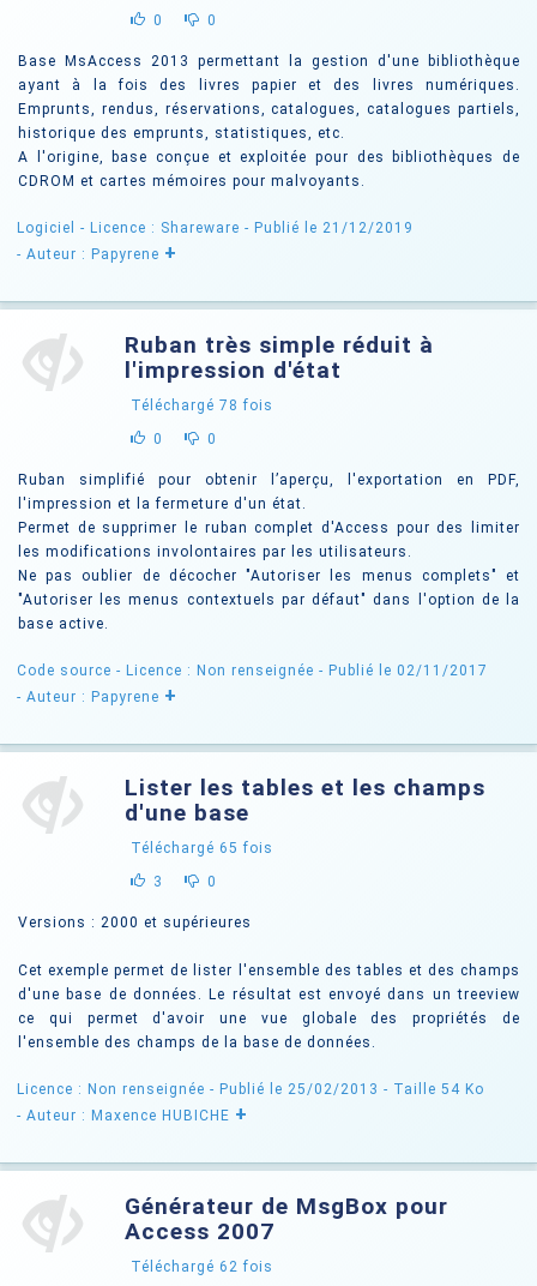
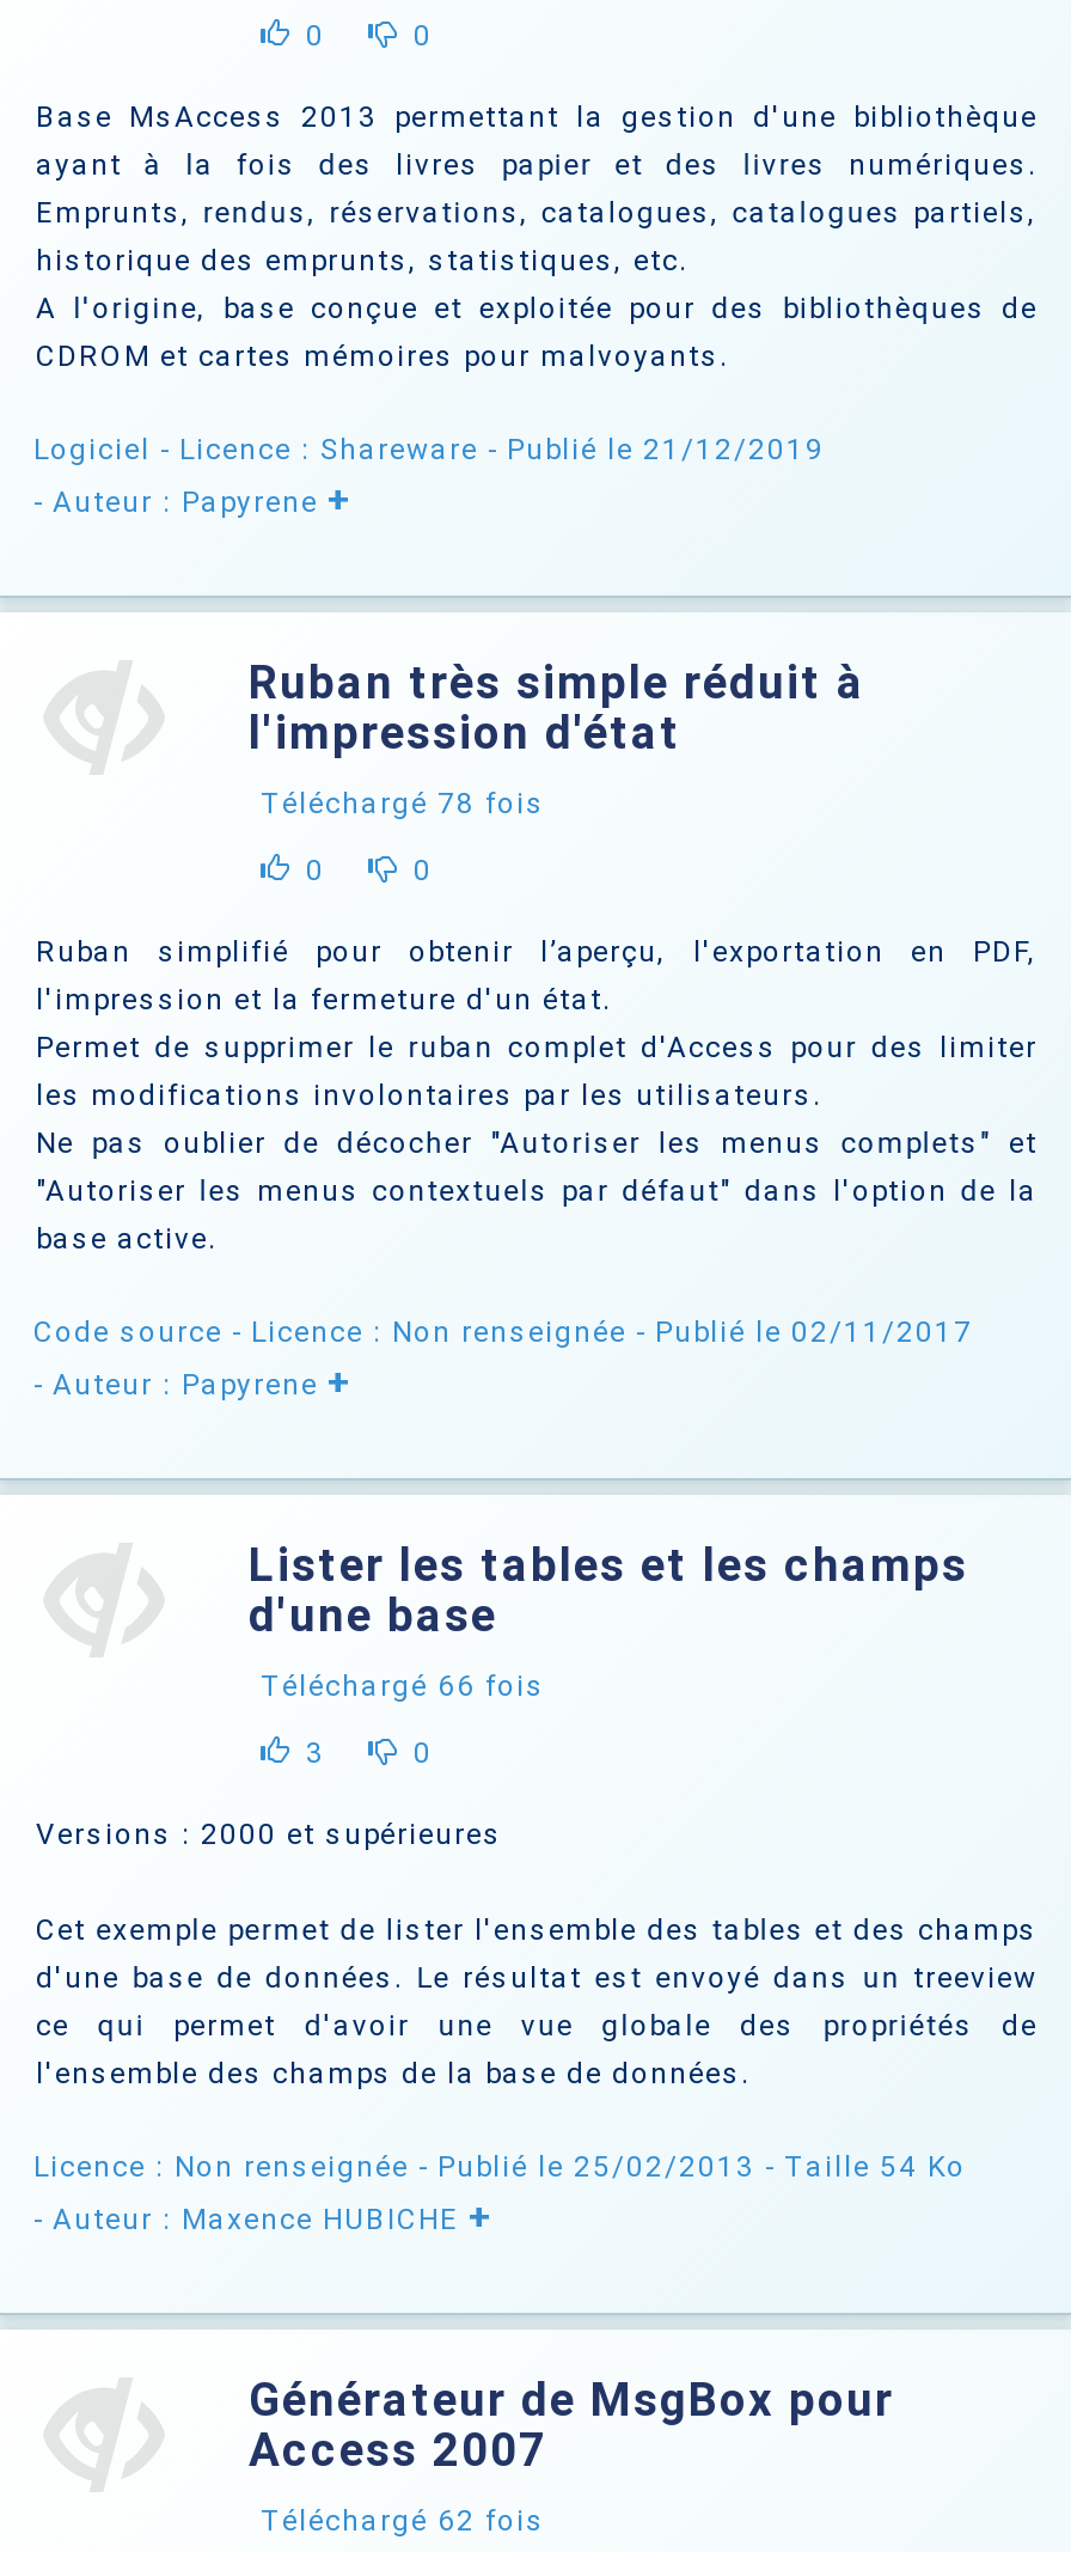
[131,840,273,857] Téléchargé 65 fois -> [261,1670,545,1704] Téléchargé 66 fois

